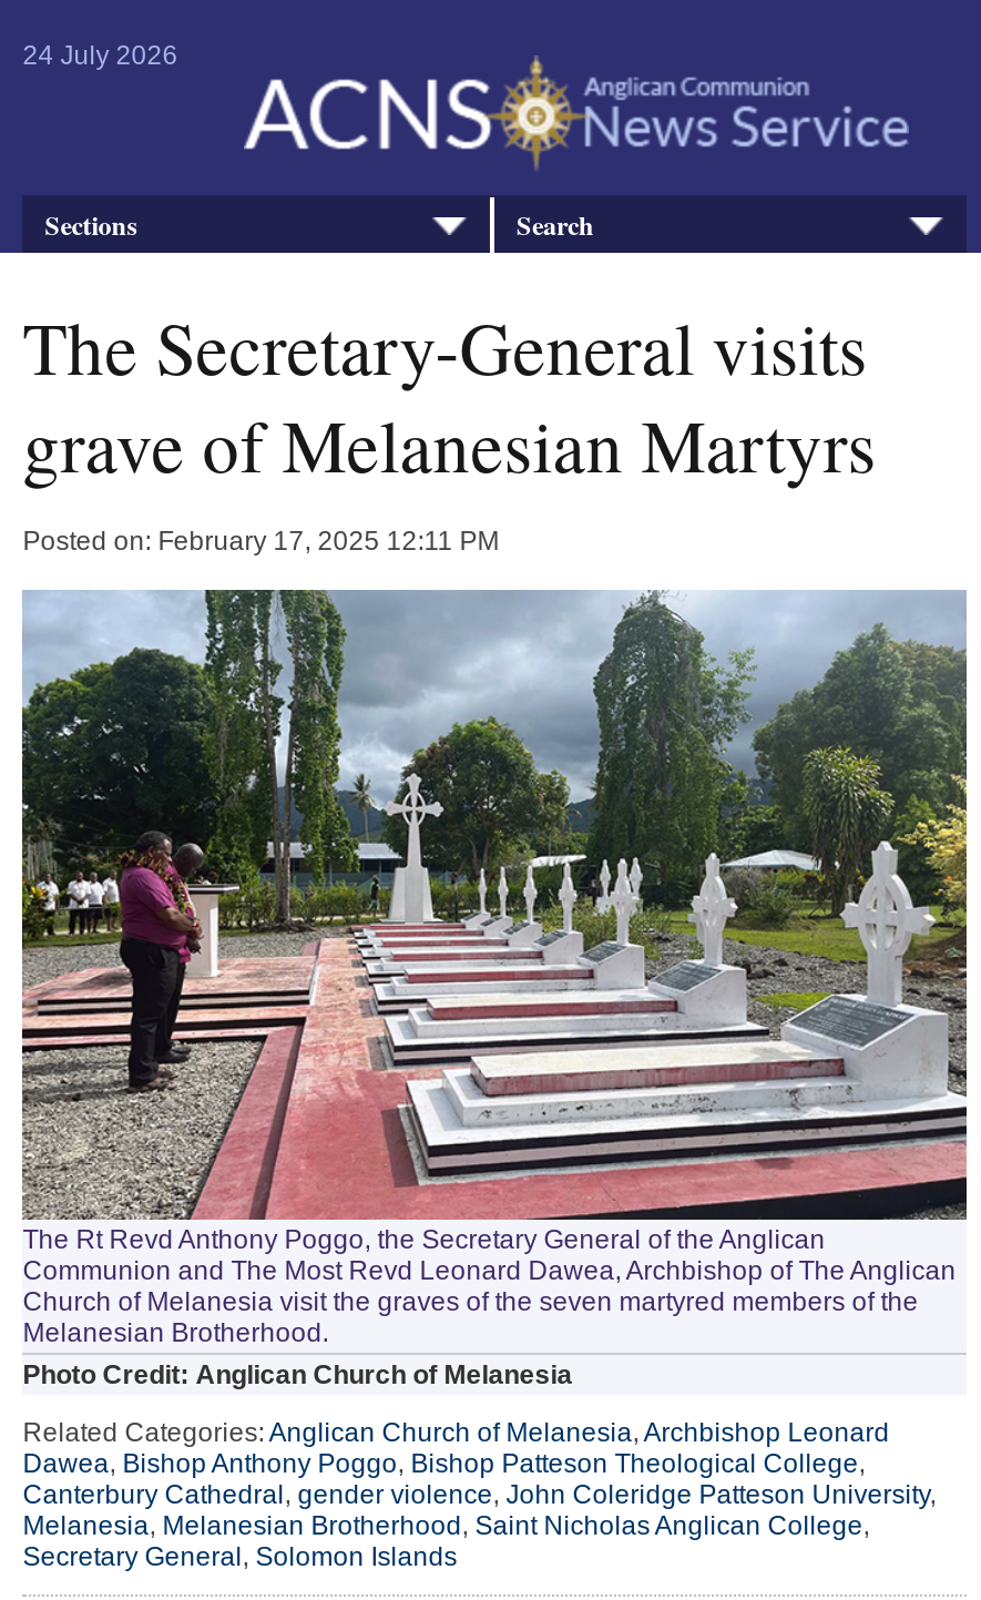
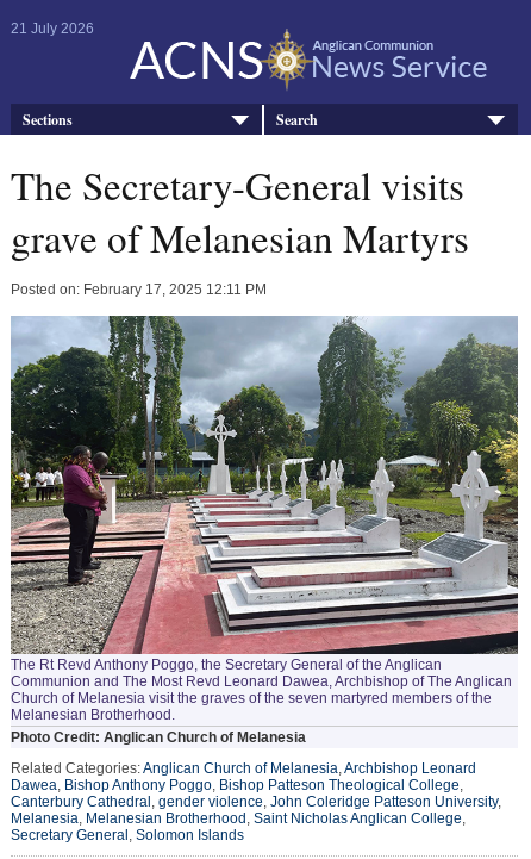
[23,40,178,71] 24 July 2026 -> [11,20,94,37] 21 July 2026

